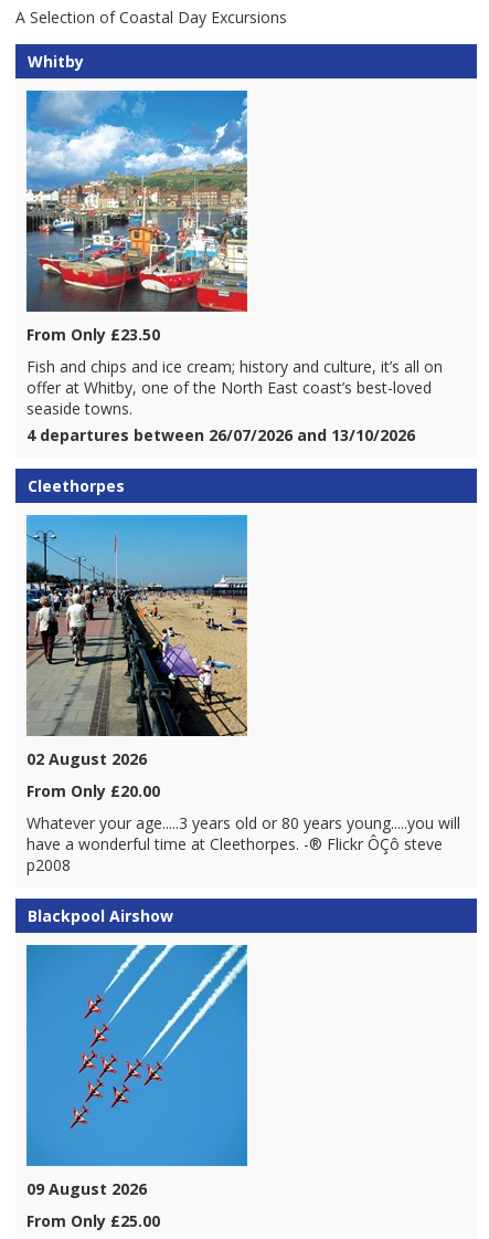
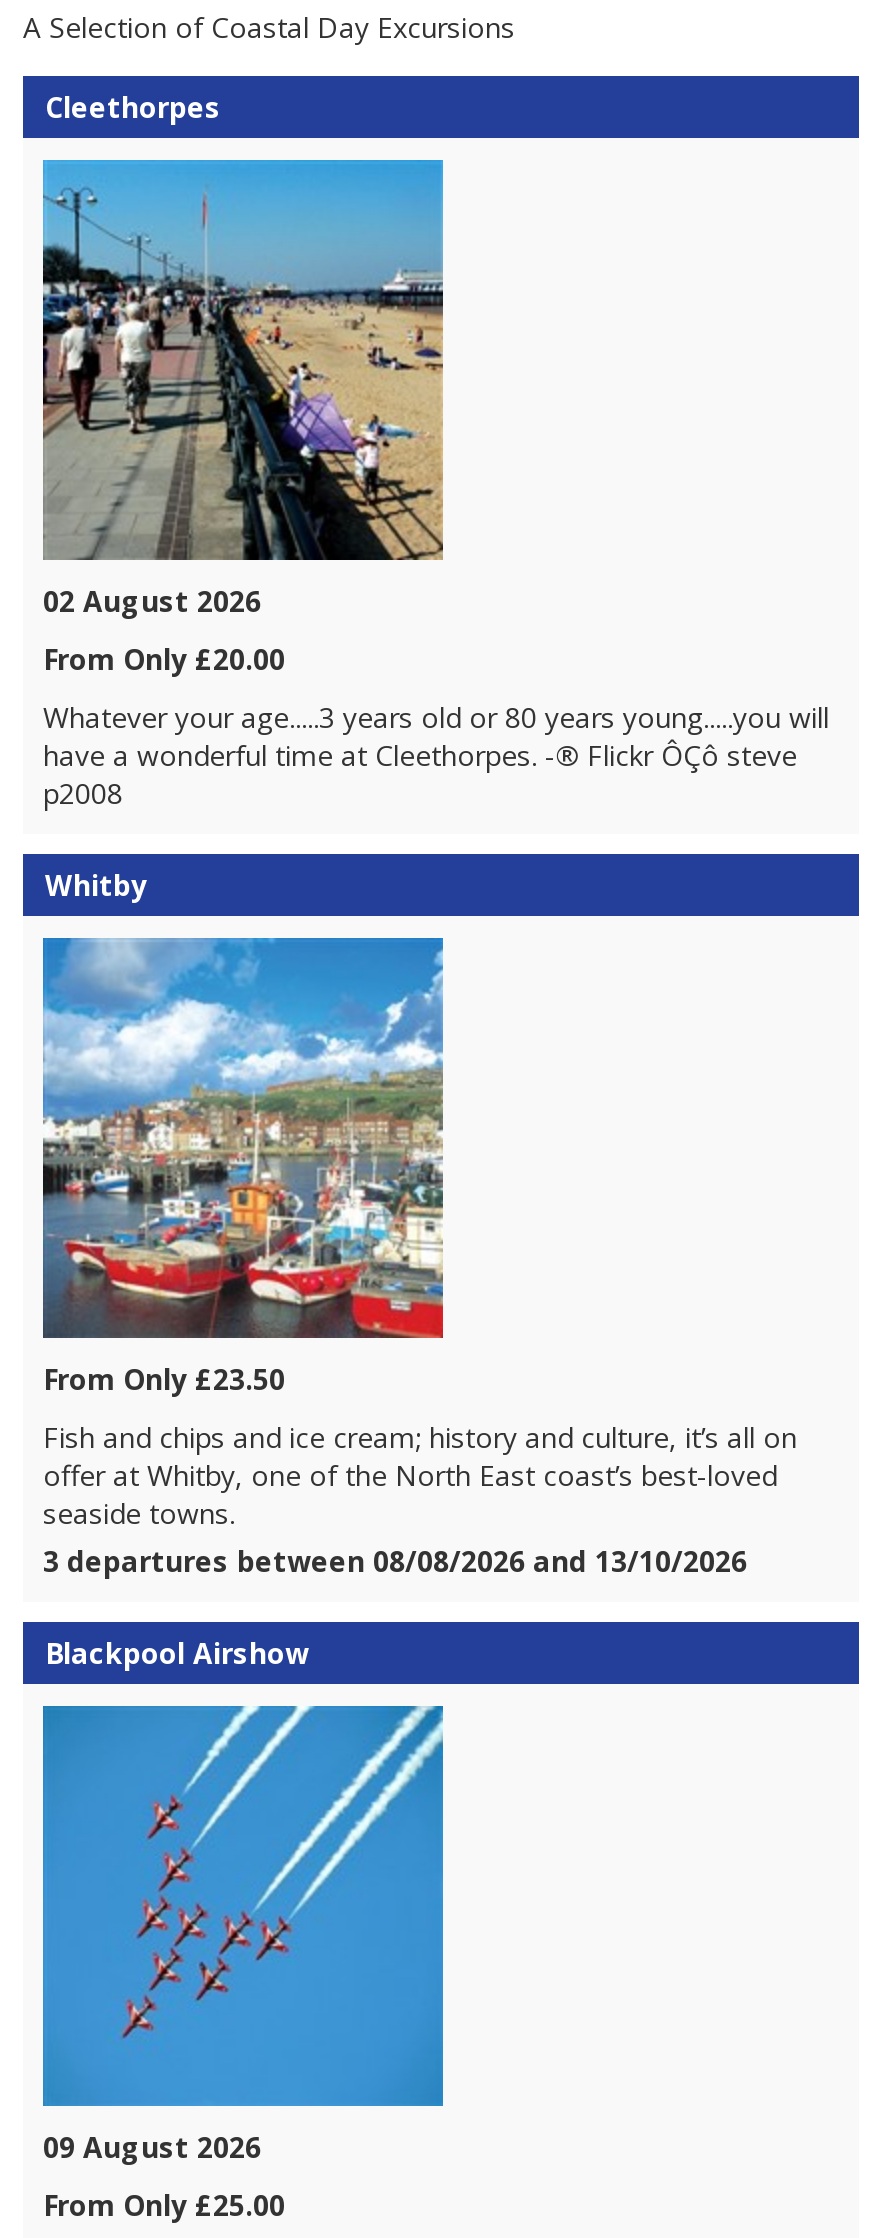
moved [28,51,84,72] -> [45,866,147,904]: Whitby
moved [25,91,443,419] -> [41,936,797,1532]: [image] | From Only £23.50 | Fish and chips and ice cream; history and culture, it’s all on | offer at Whitby, one of the North East coast’s best-loved | seaside towns.
[26,424,415,445] 4 departures between 26/07/2026 and 13/10/2026 -> none
moved [24,475,460,875] -> [39,88,829,812]: [image] | Cleethorpes | 02 August 2026 | From Only £20.00 | Whatever your age.....3 years old or 80 years young.....you will | have a wonderful time at Cleethorpes. -® Flickr ÔÇô steve | p2008
none -> [43,1542,747,1580] 3 departures between 08/08/2026 and 13/10/2026

